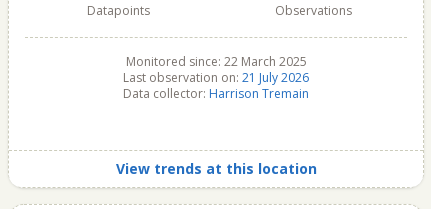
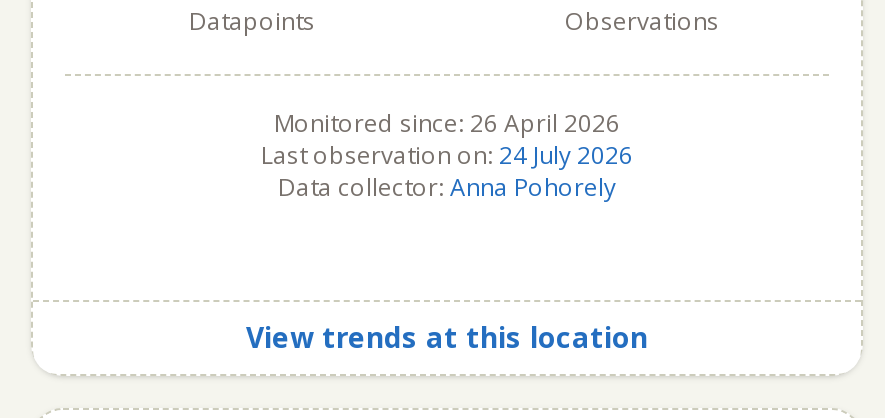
[125,53,306,70] Monitored since: 22 March 2025 -> [274,106,620,140] Monitored since: 26 April 2026
[123,69,309,86] Last observation on: 21 July 2026 -> [261,138,633,172] Last observation on: 24 July 2026
[123,85,309,102] Data collector: Harrison Tremain -> [278,170,616,204] Data collector: Anna Pohorely

